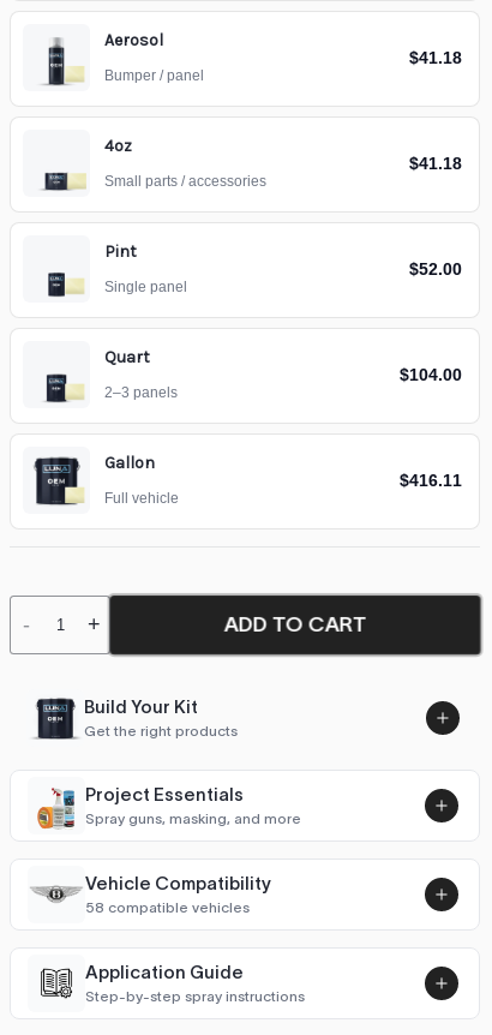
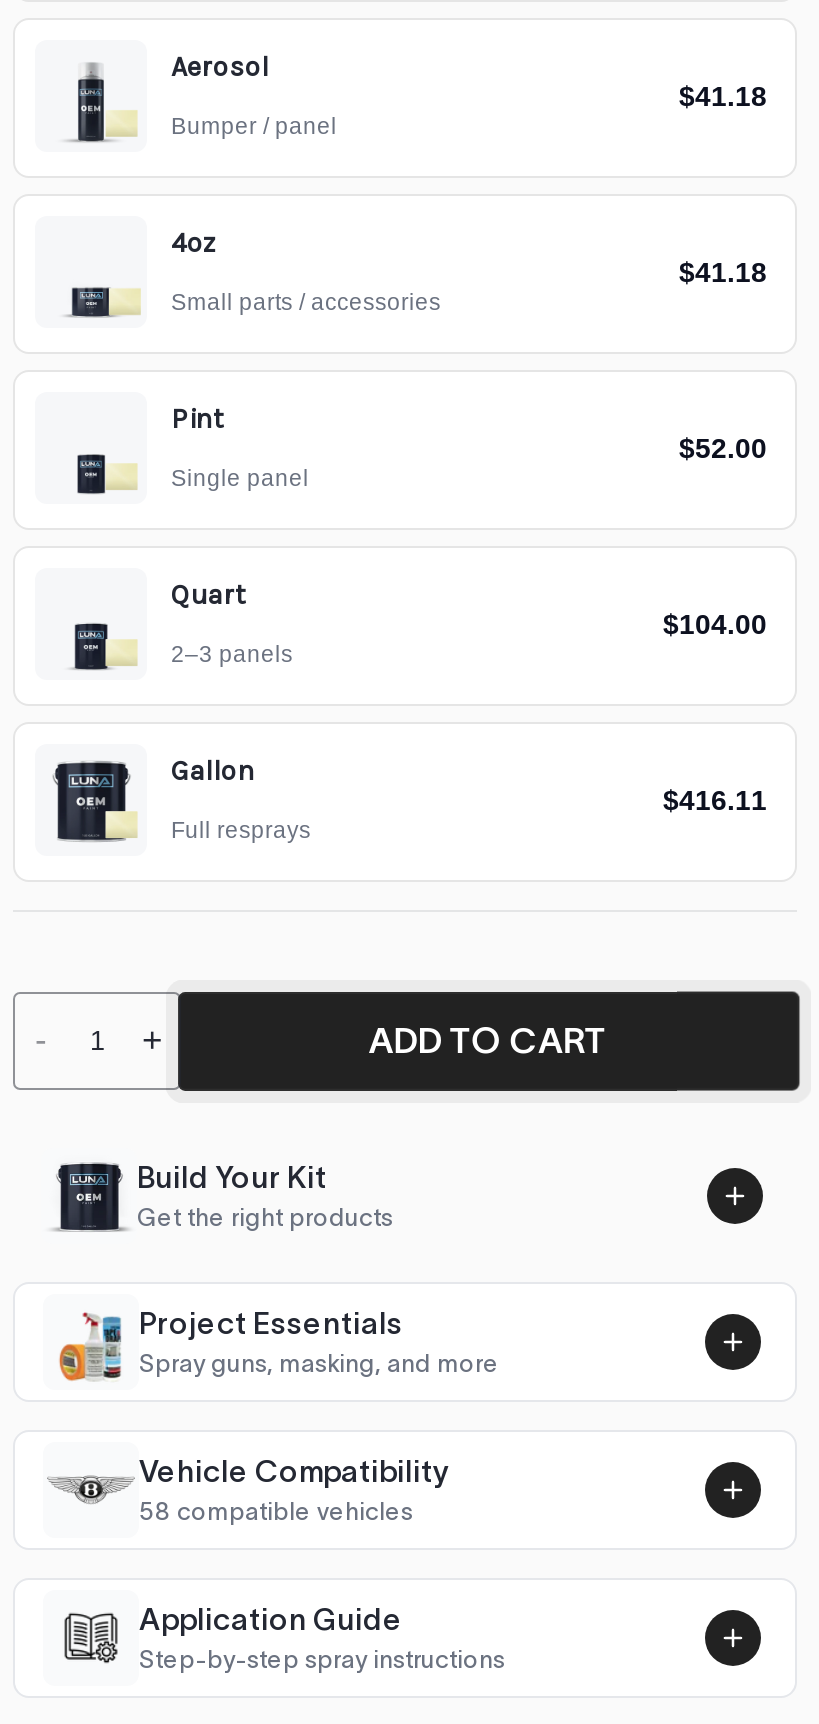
[104,491,179,505] Full vehicle -> [171,818,311,842] Full resprays

